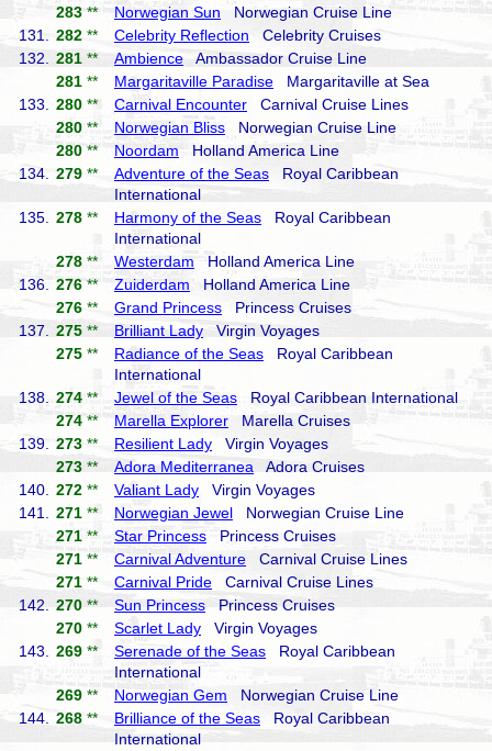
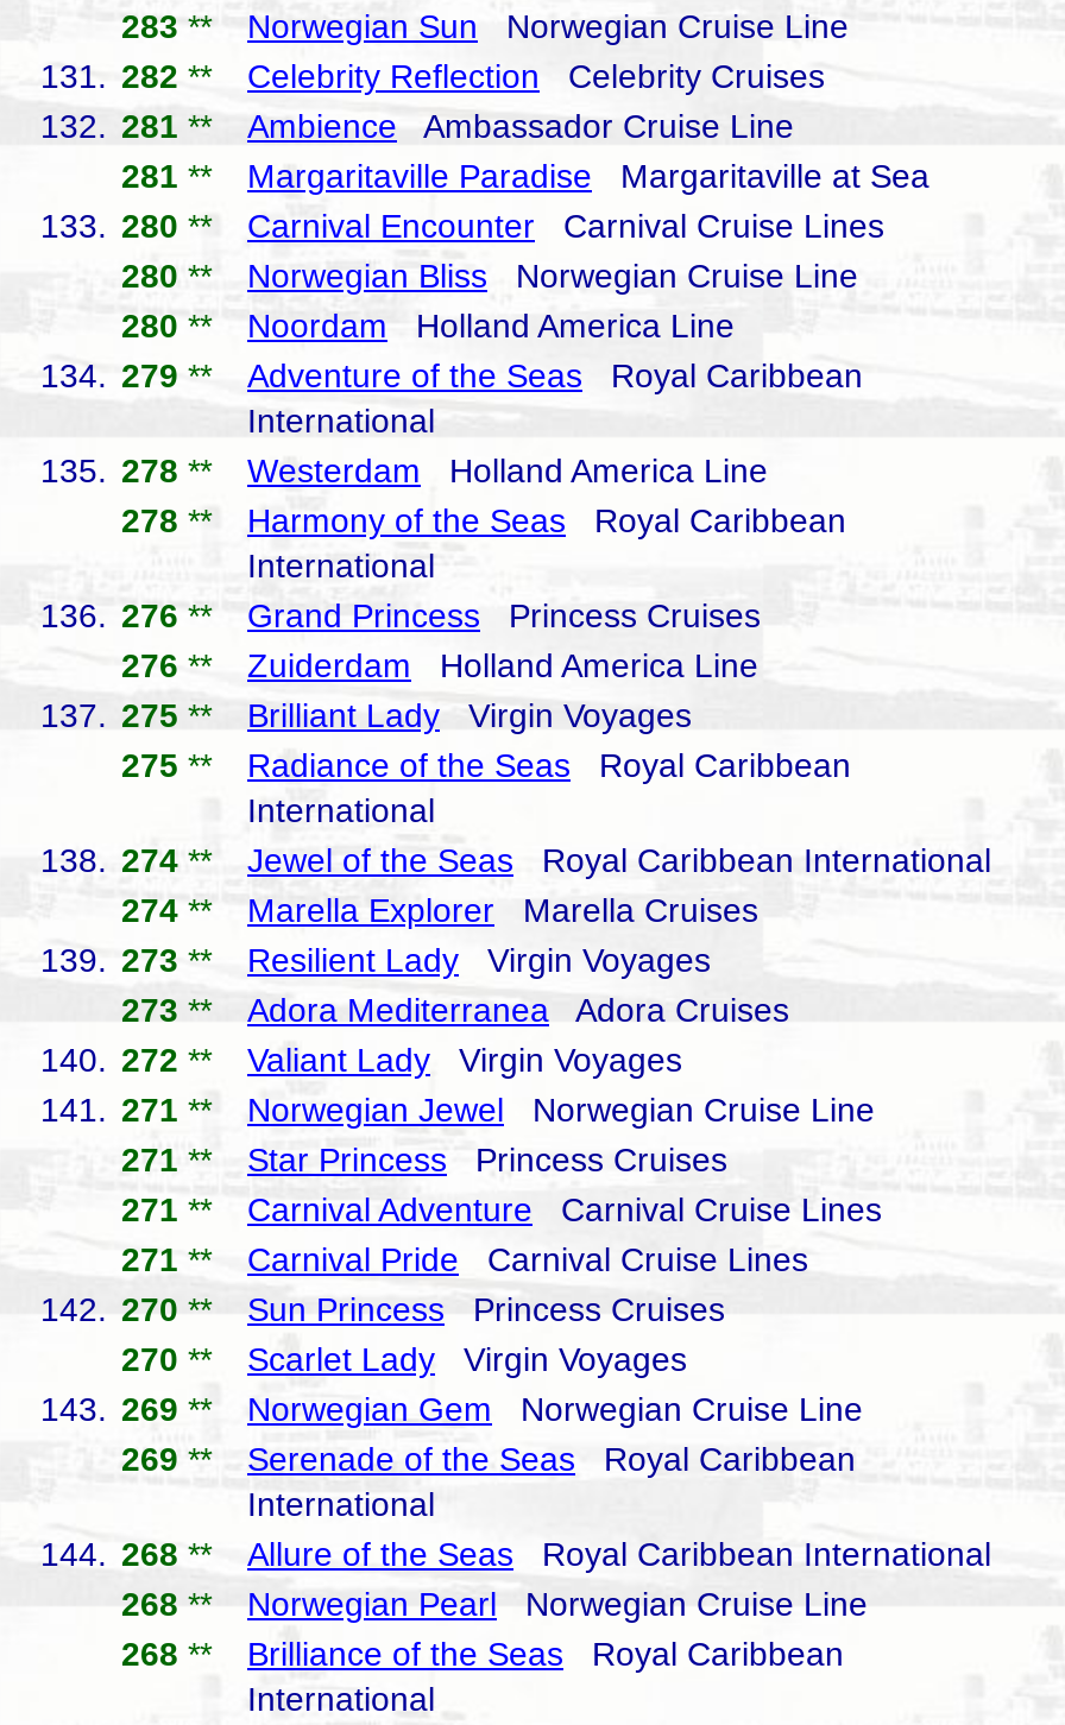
[19,209,391,226] 135. 278 ** Harmony of the Seas Royal Caribbean -> [40,451,846,539] 135. 278 ** Westerdam Holland America Line | 278 ** Harmony of the Seas Royal Caribbean
[19,253,355,316] 278 ** Westerdam Holland America Line | 136. 276 ** Zuiderdam Holland America Line | 276 ** Grand Princess Princess Cruises -> [40,596,761,684] 136. 276 ** Grand Princess Princess Cruises | 276 ** Zuiderdam Holland America Line
[19,642,395,660] 143. 269 ** Serenade of the Seas Royal Caribbean -> [40,1390,863,1478] 143. 269 ** Norwegian Gem Norwegian Cruise Line | 269 ** Serenade of the Seas Royal Caribbean
[19,686,399,727] 269 ** Norwegian Gem Norwegian Cruise Line | 144. 268 ** Brilliance of the Seas Royal Caribbean -> [40,1535,991,1673] 144. 268 ** Allure of the Seas Royal Caribbean International | 268 ** Norwegian Pearl Norwegian Cruise Line | 268 ** Brilliance of the Seas Royal Caribbean

